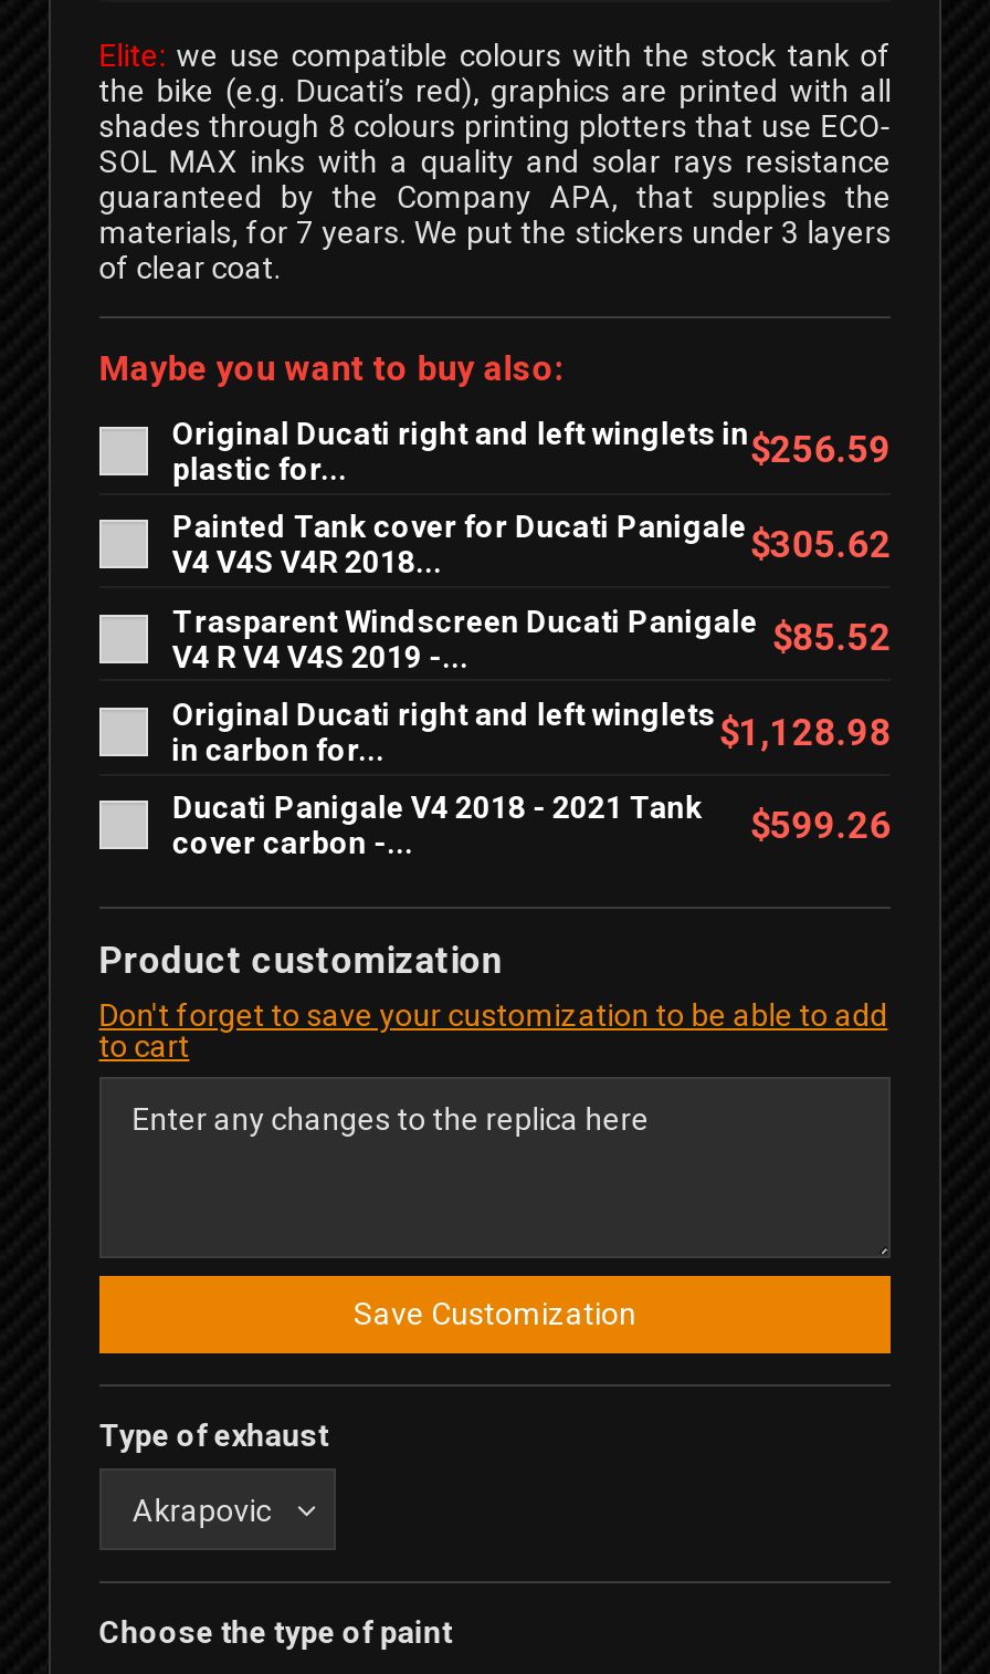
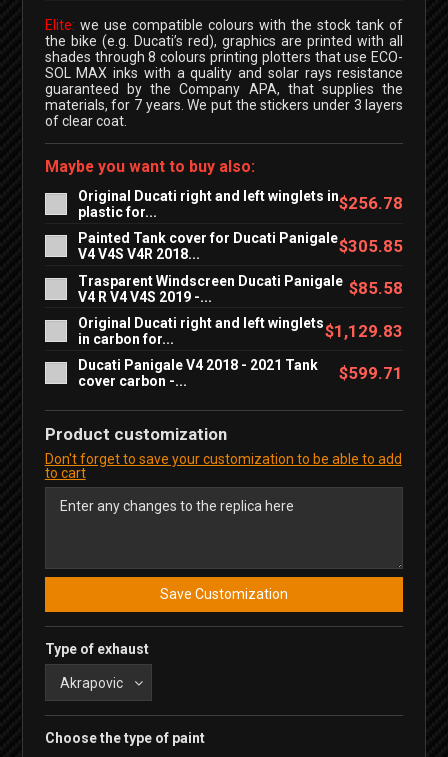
[172,416,891,472] Original Ducati right and left winglets in $256.59 -> [78,188,403,213] Original Ducati right and left winglets in $256.78
[172,509,891,566] Painted Tank cover for Ducati Panigale $305.62 -> [78,230,403,256] Painted Tank cover for Ducati Panigale $305.85
[172,603,891,659] Trasparent Windscreen Ducati Panigale $85.52 -> [78,273,403,298] Trasparent Windscreen Ducati Panigale $85.58
[172,697,891,753] Original Ducati right and left winglets $1,128.98 -> [78,315,403,340] Original Ducati right and left winglets $1,129.83
[172,790,891,847] Ducati Panigale V4 2018 - 2021 Tank $599.26 -> [78,357,403,383] Ducati Panigale V4 2018 - 2021 Tank $599.71

